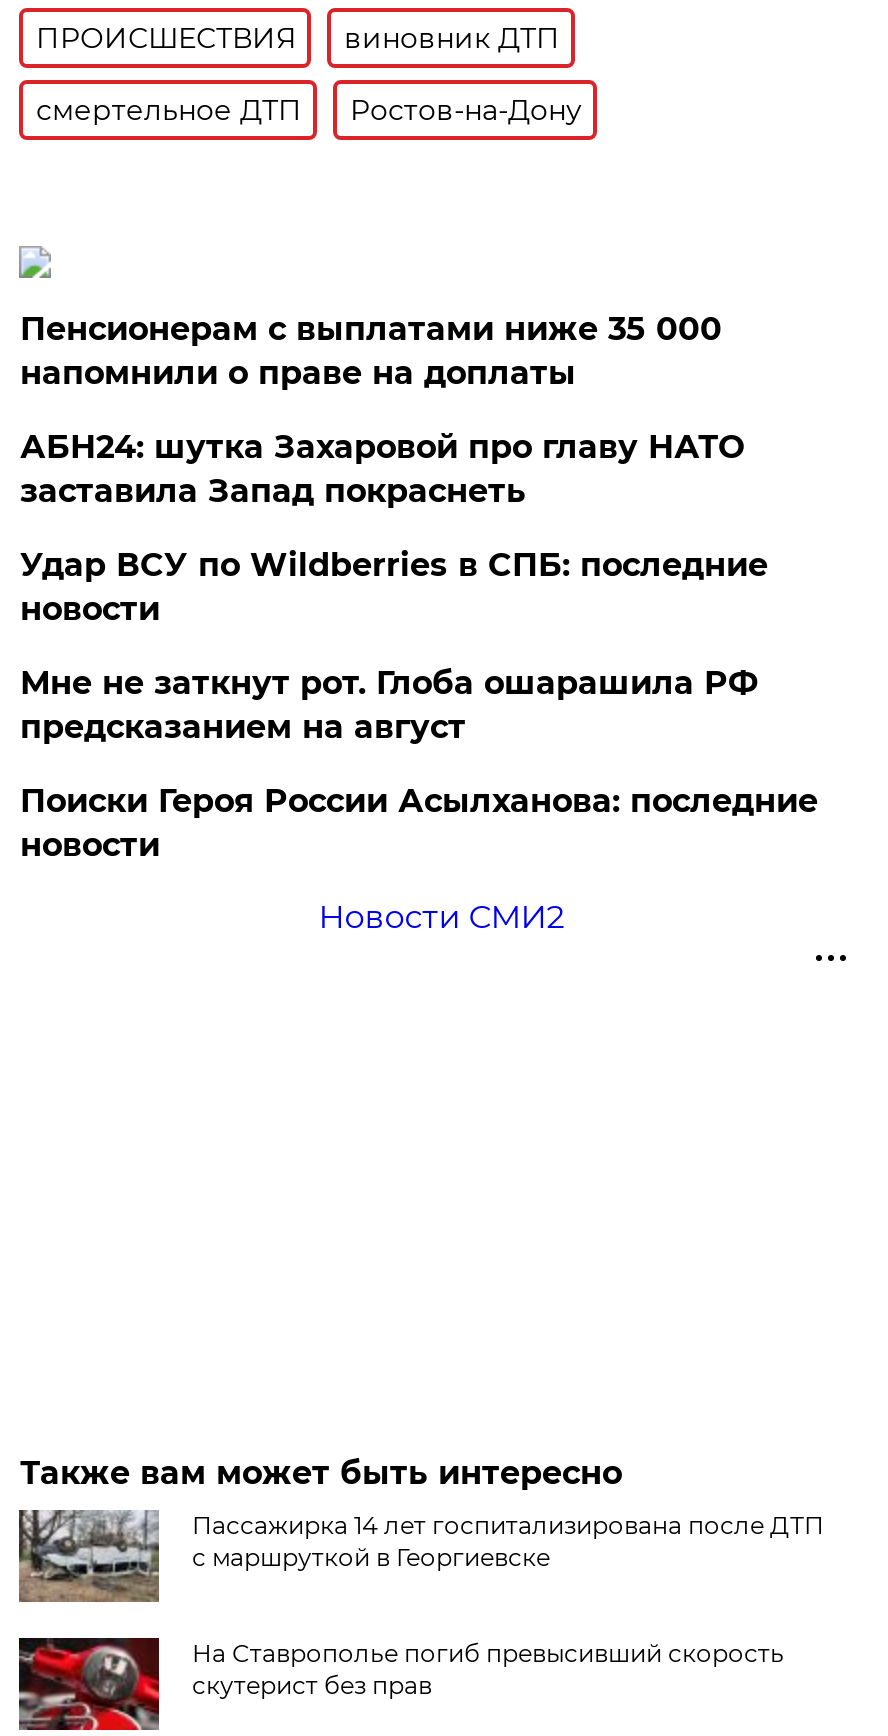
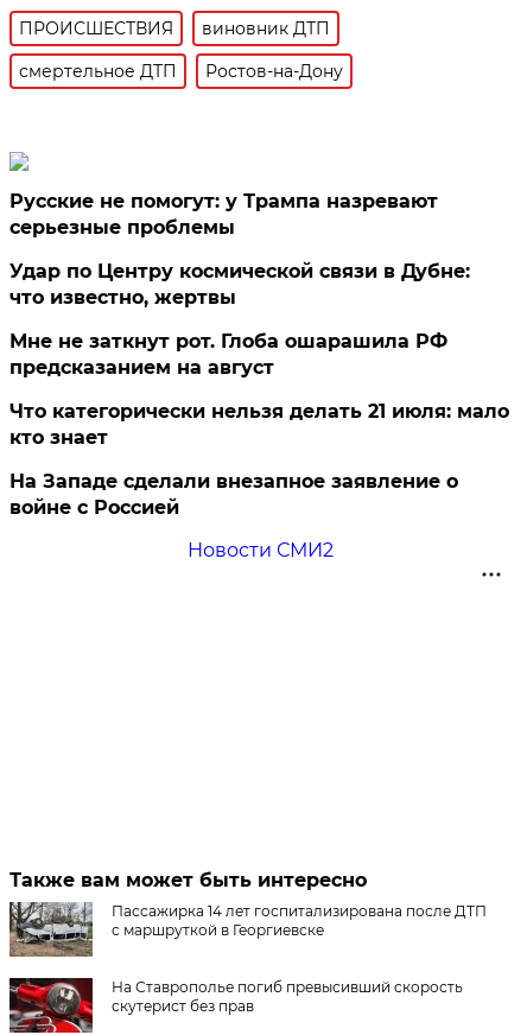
[20,311,768,629] Пенсионерам с выплатами ниже 35 000 | напомнили о праве на доплаты | АБН24: шутка Захаровой про главу НАТО | заставила Запад покраснеть | Удар ВСУ по Wildberries в СПБ: последние | новости -> [10,190,471,309] Русские не помогут: у Трампа назревают | серьезные проблемы | Удар по Центру космической связи в Дубне: | что известно, жертвы
moved [20,665,758,747] -> [10,330,448,379]: Мне не заткнут рот. Глоба ошарашила РФ | предсказанием на август
[20,783,818,865] Поиски Героя России Асылханова: последние | новости -> [10,400,510,519] Что категорически нельзя делать 21 июля: мало | кто знает | На Западе сделали внезапное заявление о | войне с Россией

